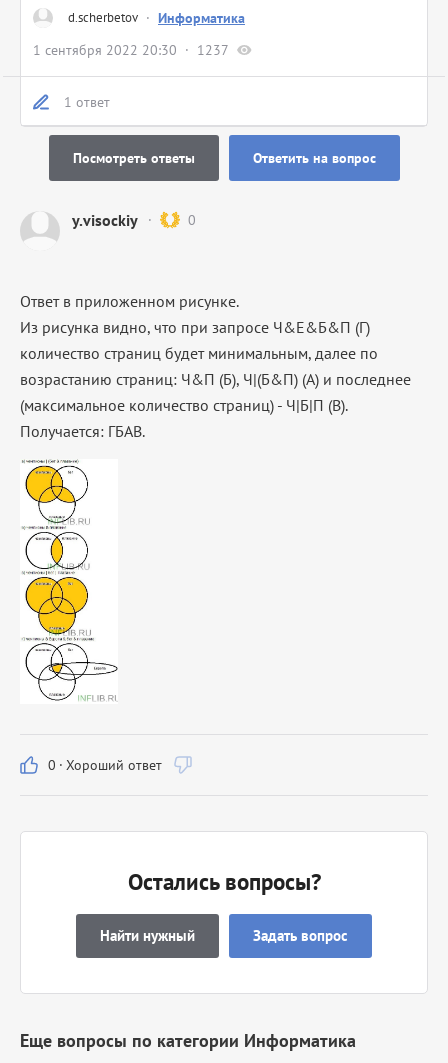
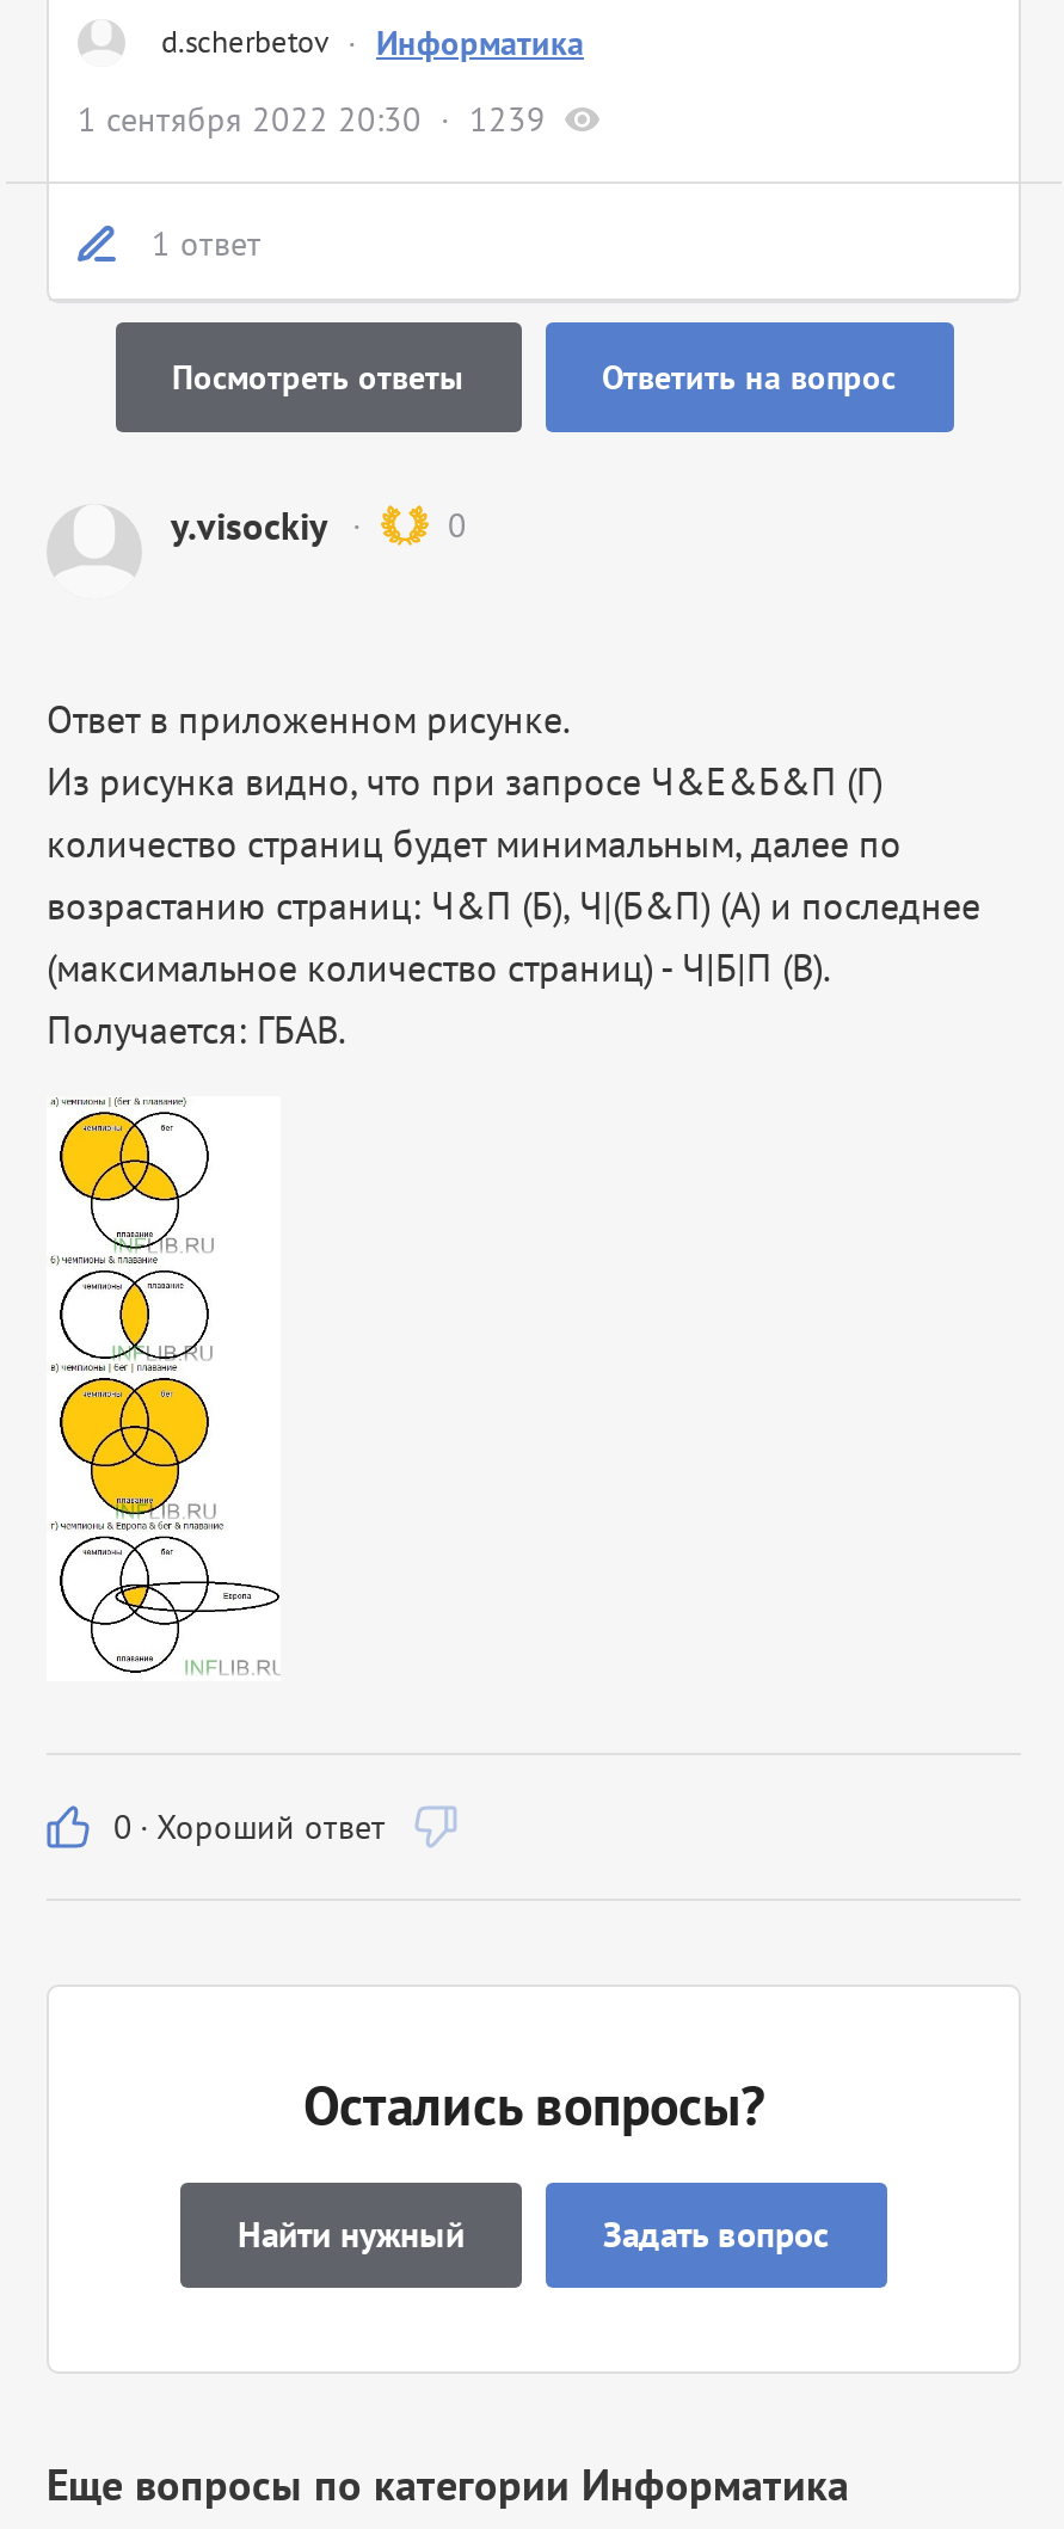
[33,41,229,59] 1 сентября 2022 20:30 1237 -> [78,98,546,141] 1 сентября 2022 20:30 1239

